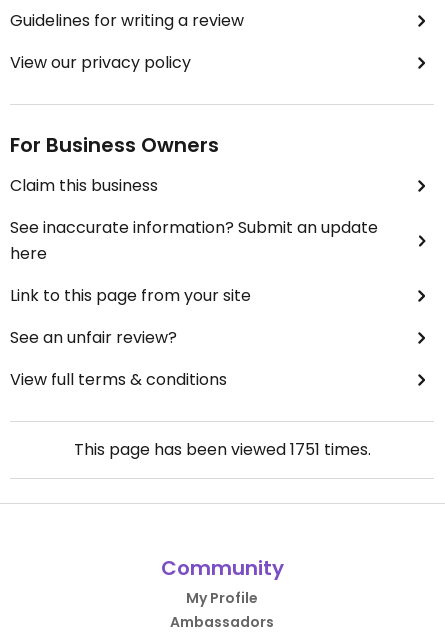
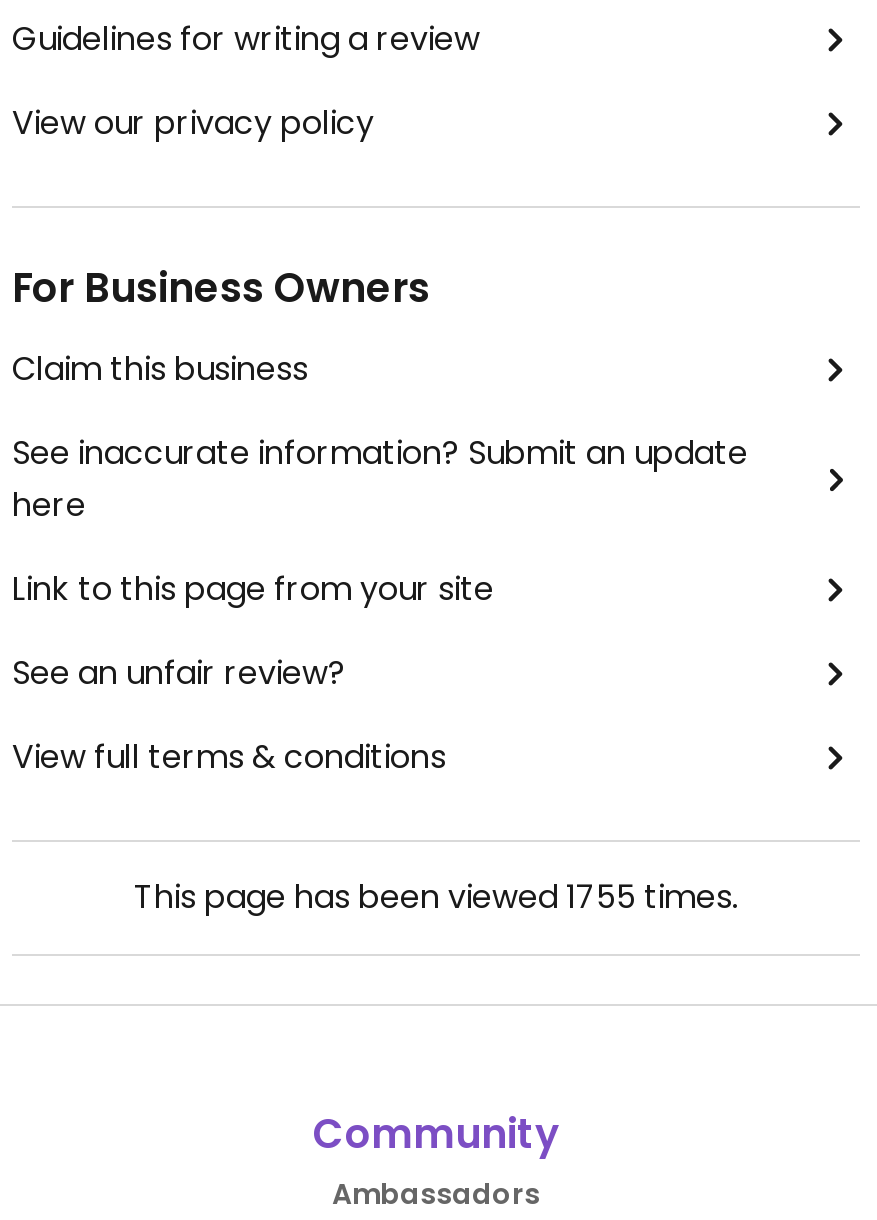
[73,438,370,461] This page has been viewed 1751 times. -> [134,874,738,920] This page has been viewed 1755 times.
[186,588,258,608] My Profile -> none

